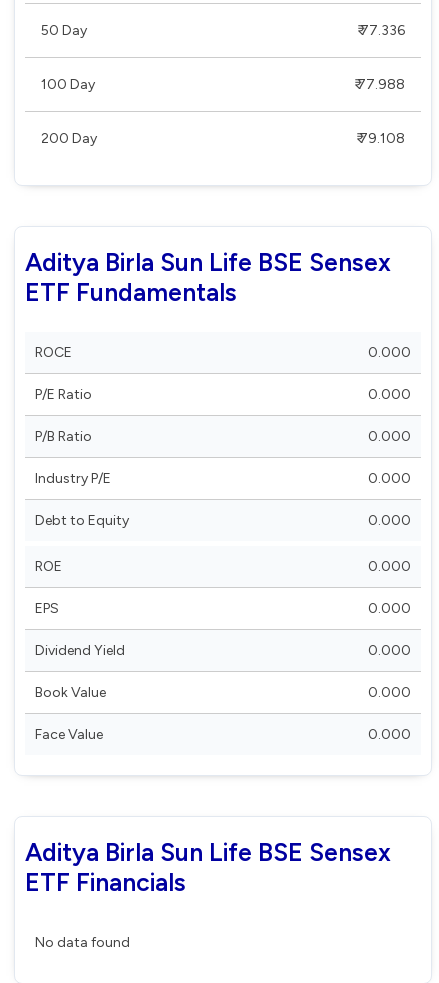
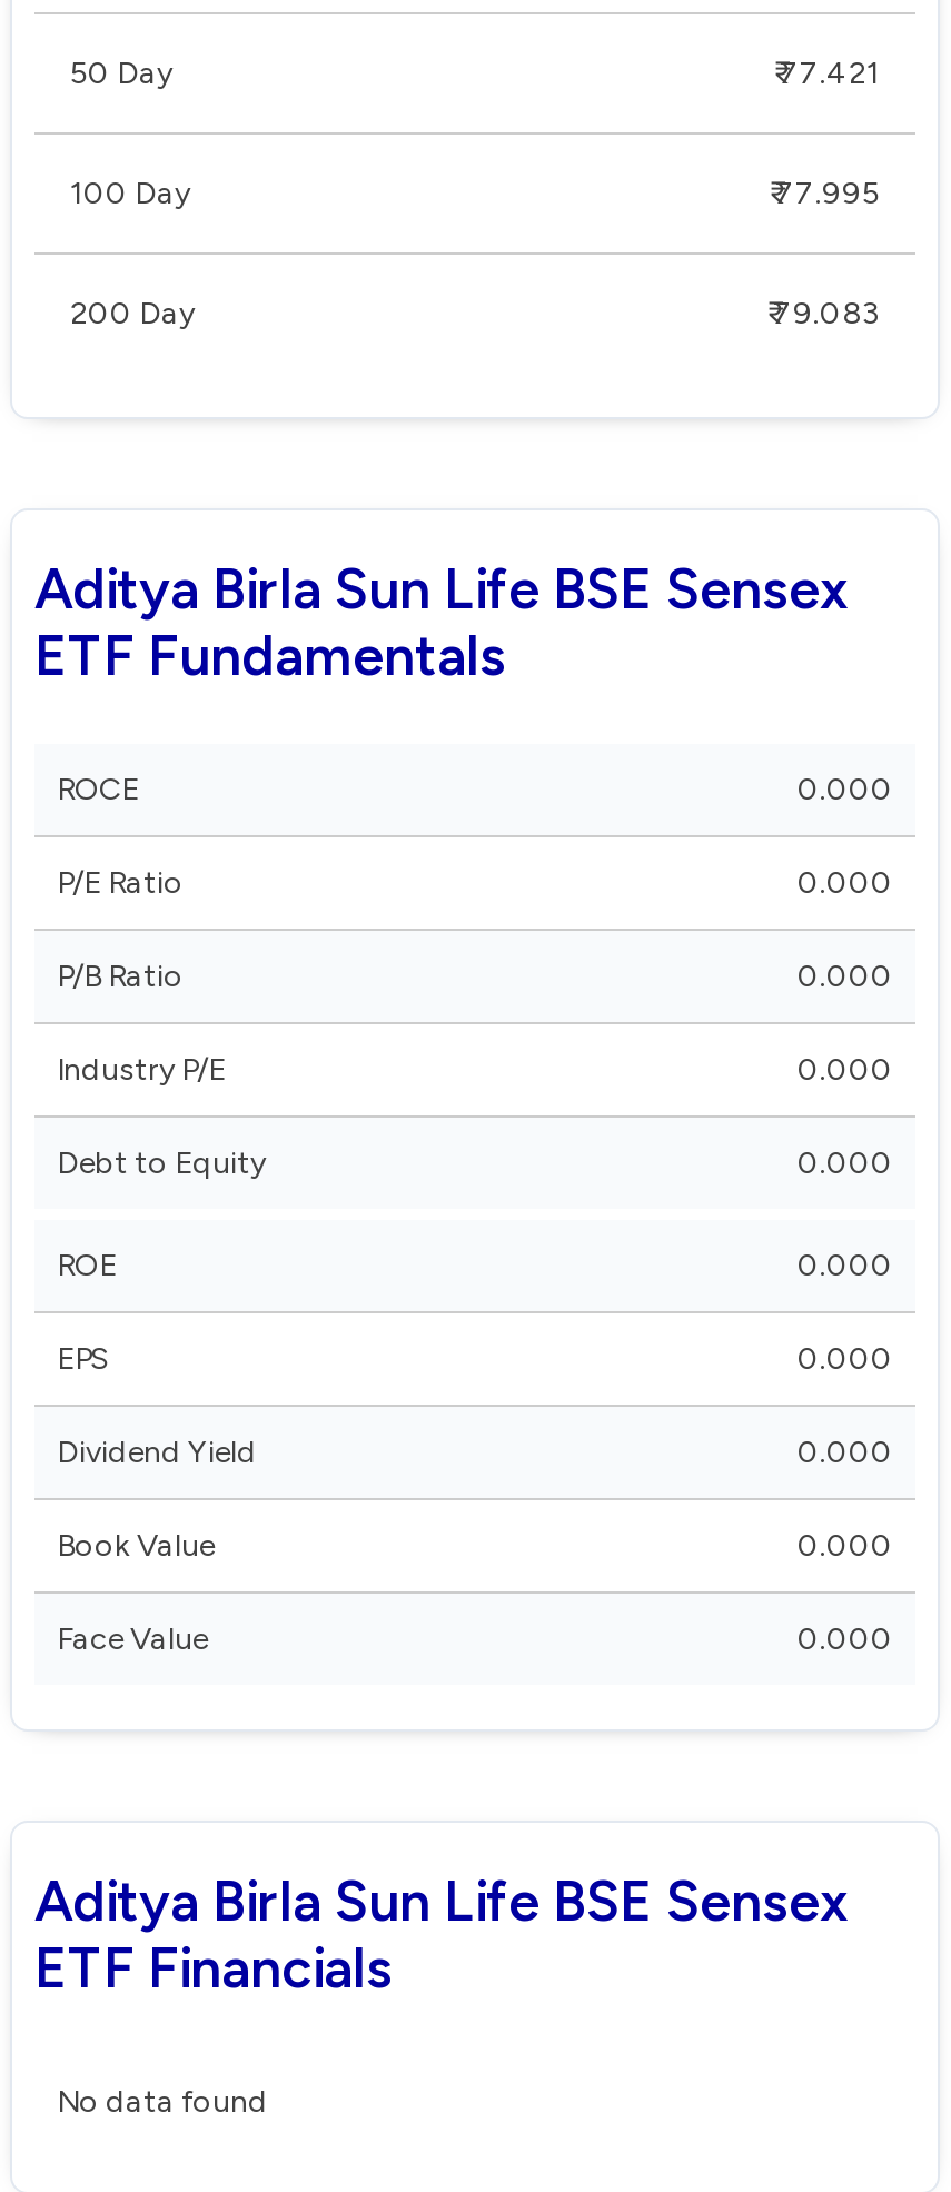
[357,22,405,39] ₹ 77.336 -> [773,54,880,92] ₹ 77.421
[354,76,405,93] ₹ 77.988 -> [769,175,880,212] ₹ 77.995
[356,130,405,147] ₹ 79.108 -> [766,295,880,333] ₹ 79.083

